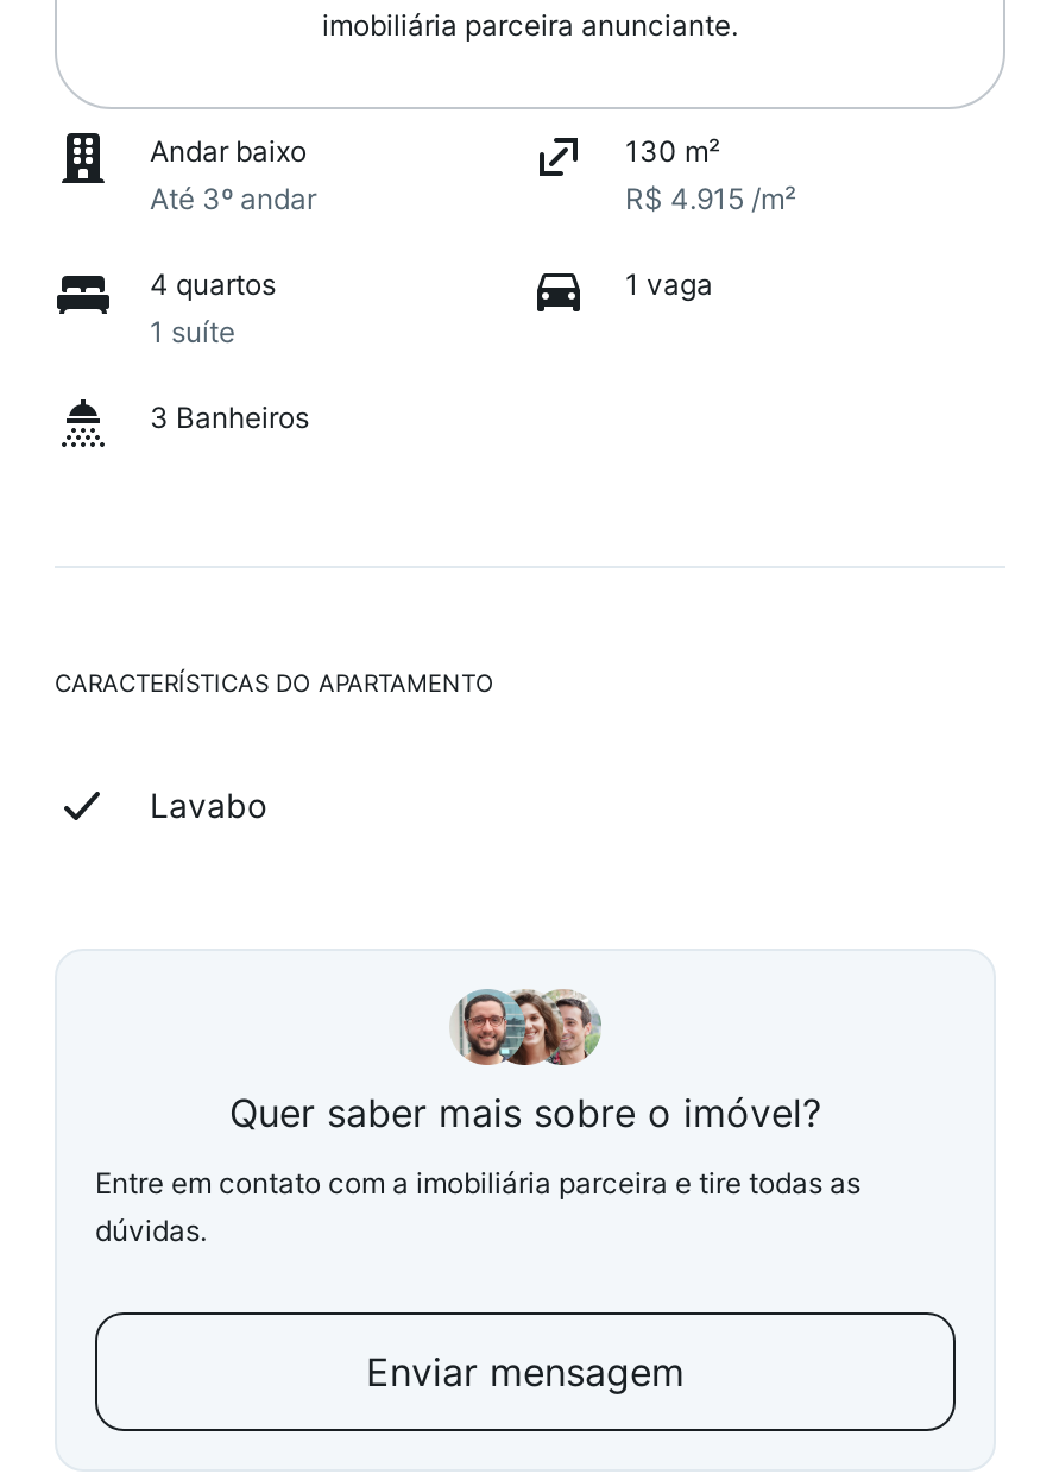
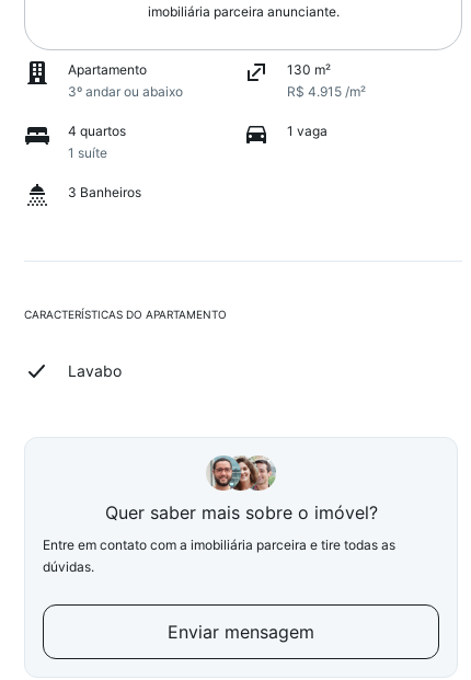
[150,133,316,216] Andar baixo | Até 3º andar -> [68,61,183,100] Apartamento | 3º andar ou abaixo

